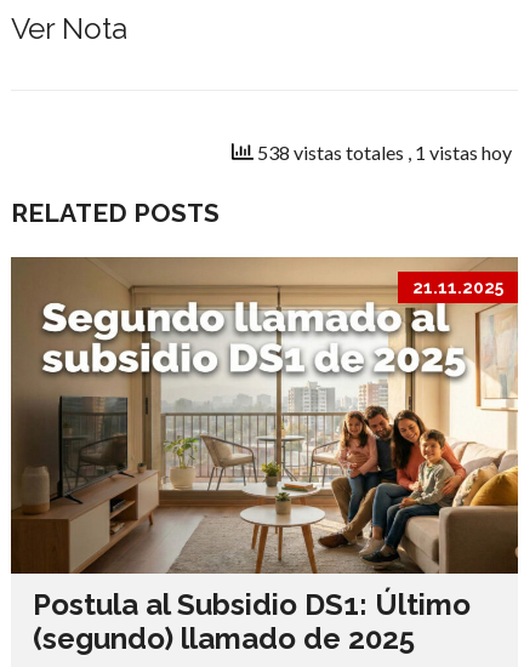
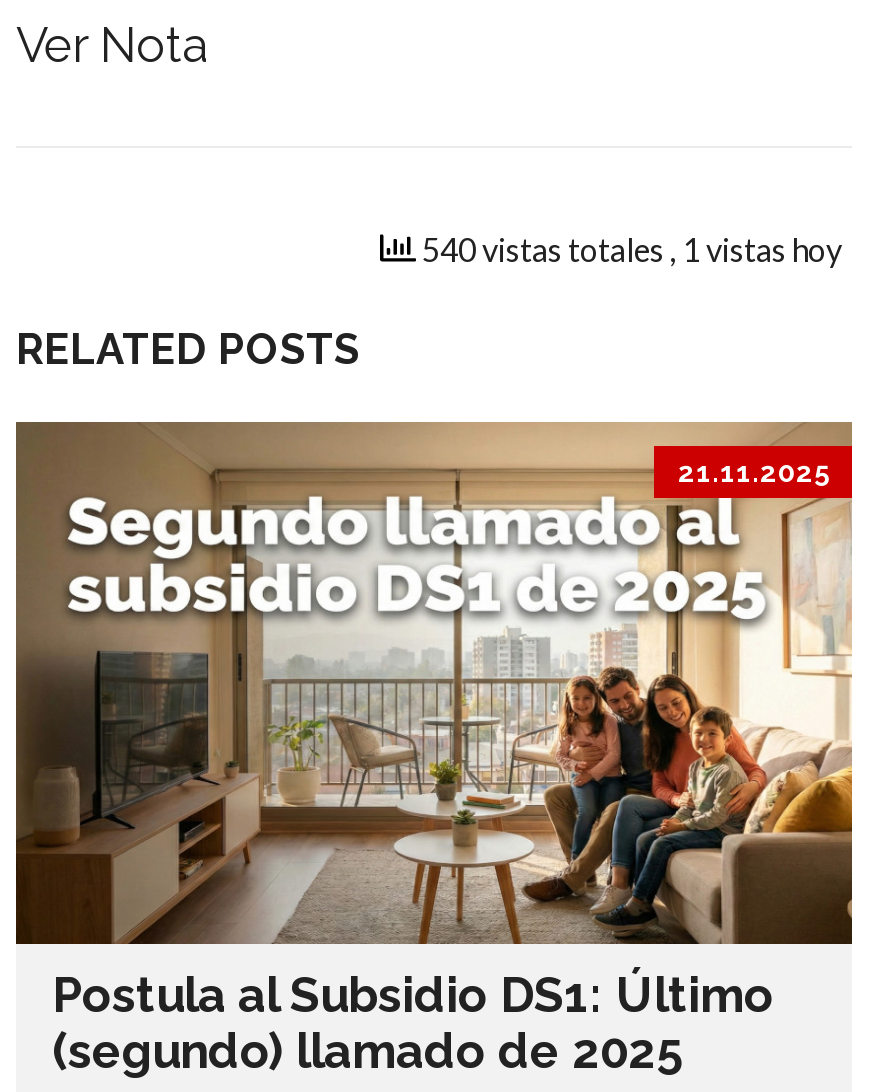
[254,141,512,164] 538 vistas totales, 1 vistas hoy -> [416,230,842,268] 540 vistas totales, 1 vistas hoy

